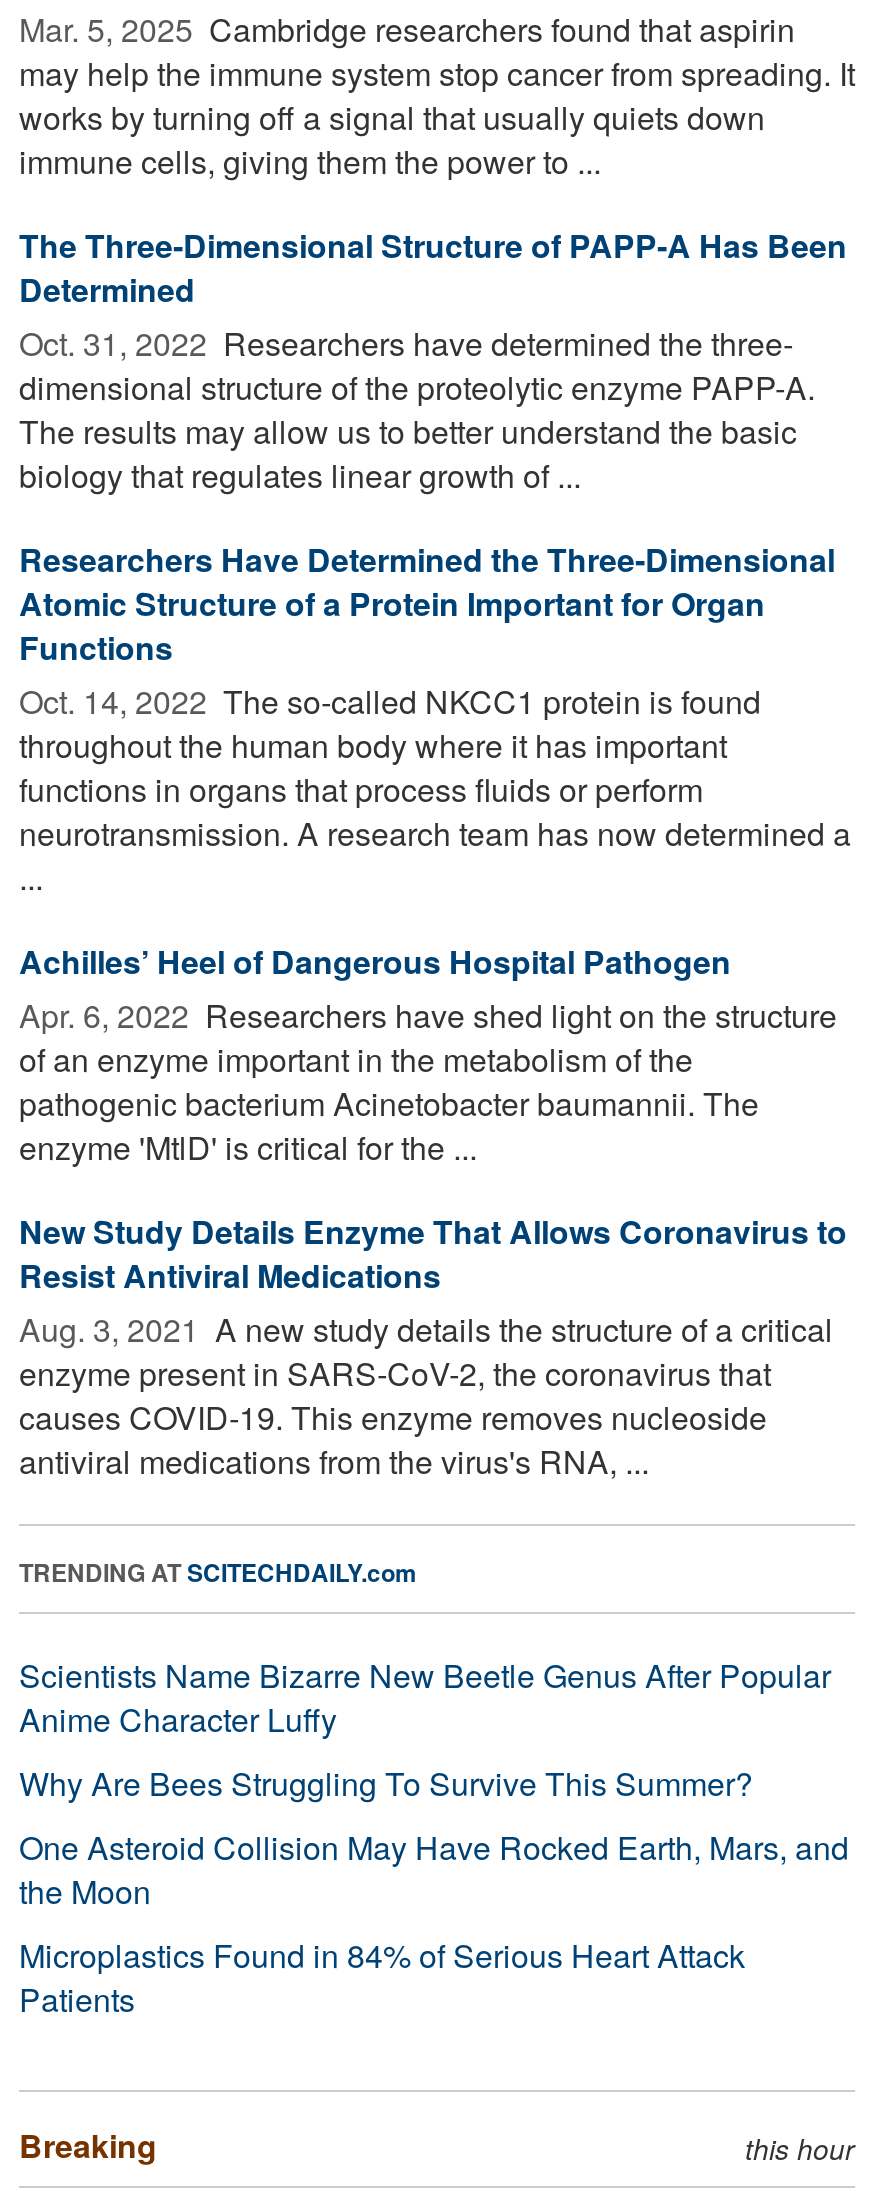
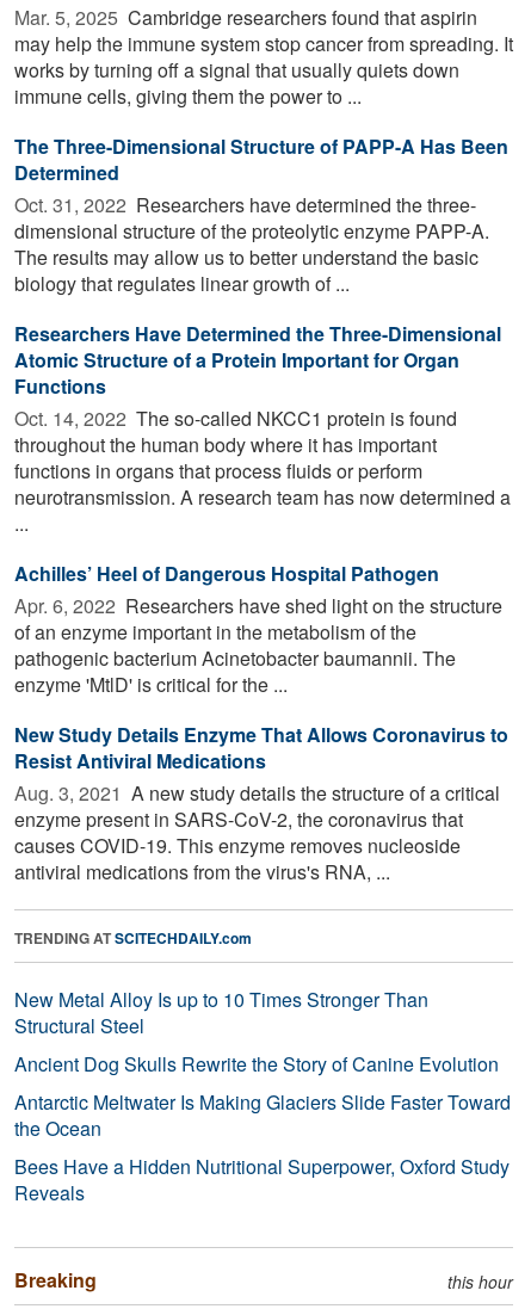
[19,1652,849,2022] Scientists Name Bizarre New Beetle Genus After Popular | Anime Character Luffy | Why Are Bees Struggling To Survive This Summer? | One Asteroid Collision May Have Rocked Earth, Mars, and | the Moon | Microplastics Found in 84% of Serious Heart Attack | Patients -> [14,985,511,1206] New Metal Alloy Is up to 10 Times Stronger Than | Structural Steel | Ancient Dog Skulls Rewrite the Story of Canine Evolution | Antarctic Meltwater Is Making Glaciers Slide Faster Toward | the Ocean | Bees Have a Hidden Nutritional Superpower, Oxford Study | Reveals

